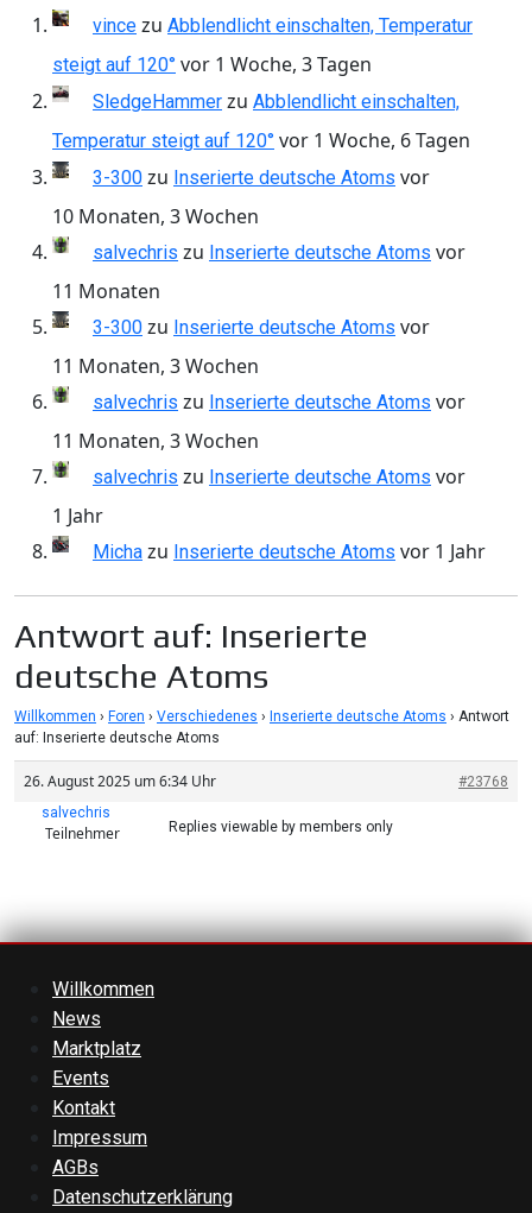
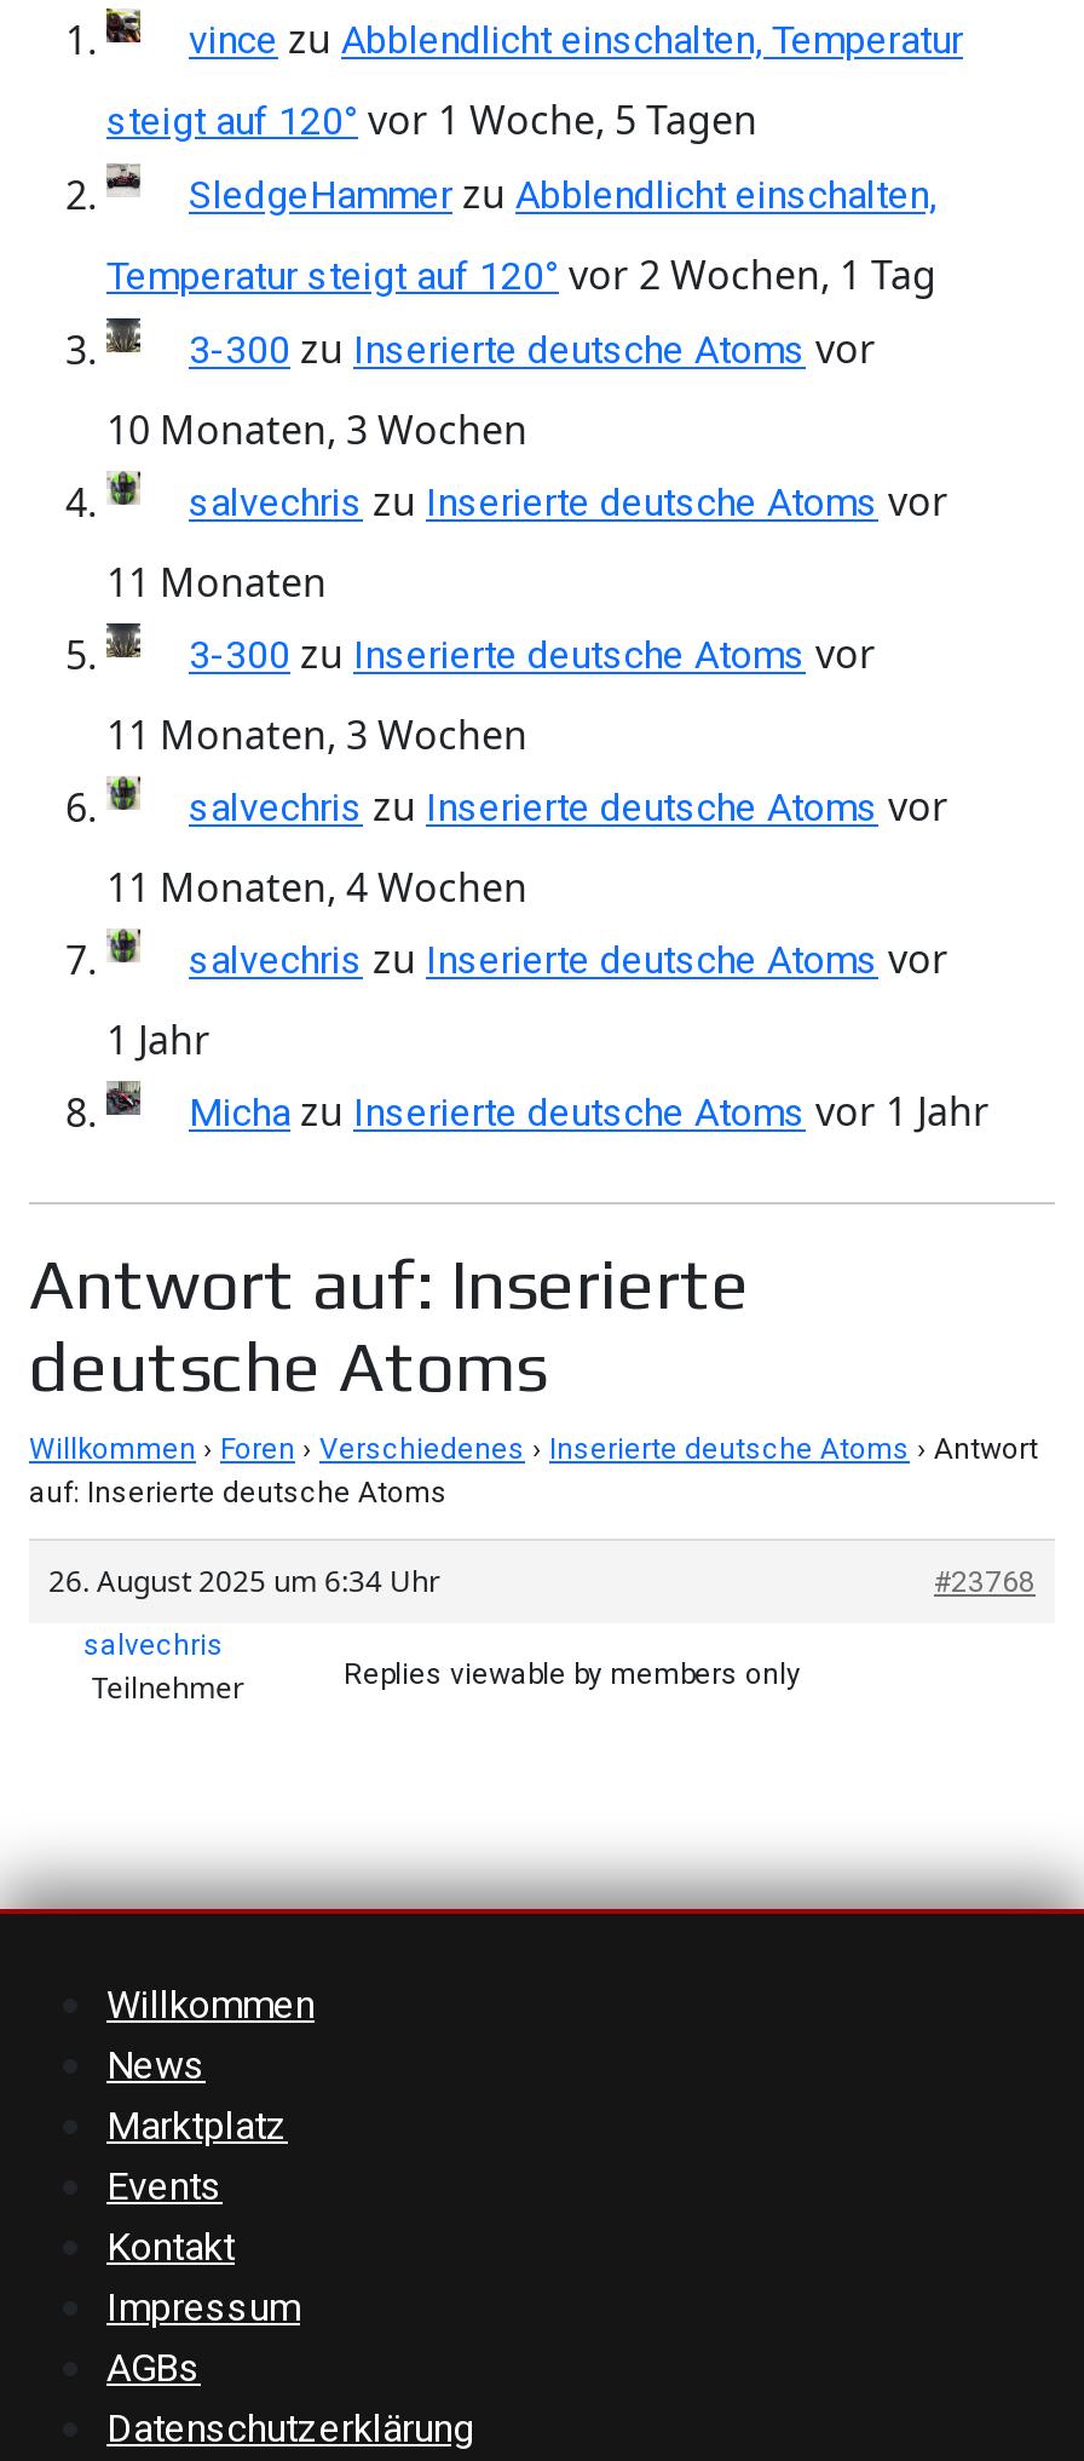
[52,51,372,77] steigt auf 120° vor 1 Woche, 3 Tagen -> [106,93,757,147] steigt auf 120° vor 1 Woche, 5 Tagen
[52,127,470,153] Temperatur steigt auf 120° vor 1 Woche, 6 Tagen -> [106,248,936,302] Temperatur steigt auf 120° vor 2 Wochen, 1 Tag
[52,428,259,454] 11 Monaten, 3 Wochen -> [106,861,527,914] 11 Monaten, 4 Wochen

